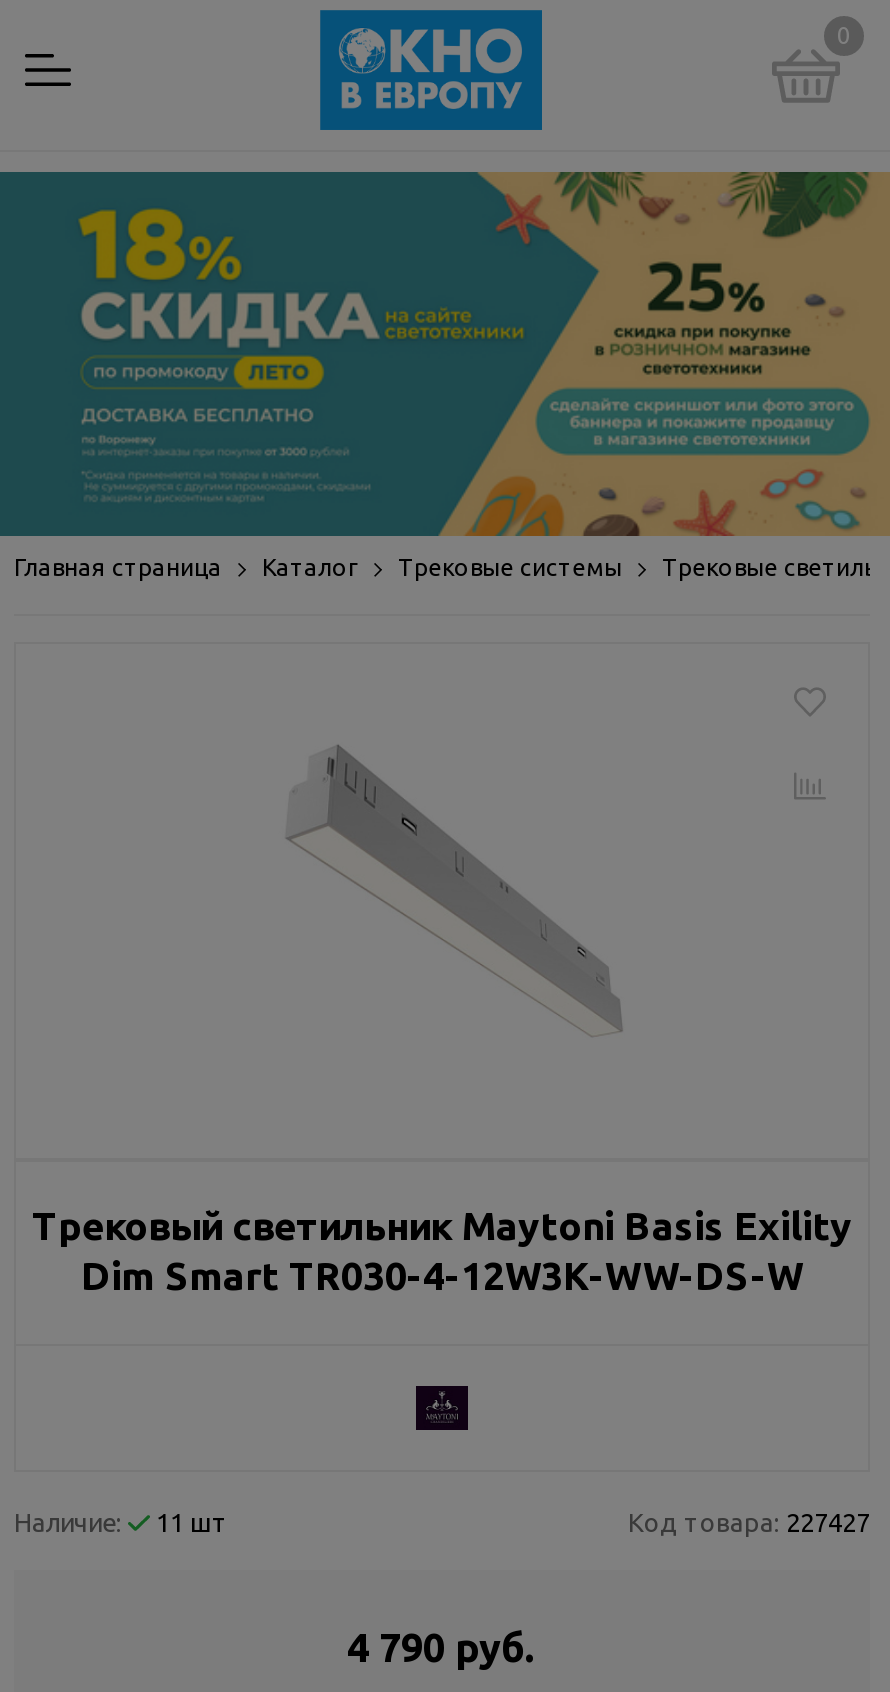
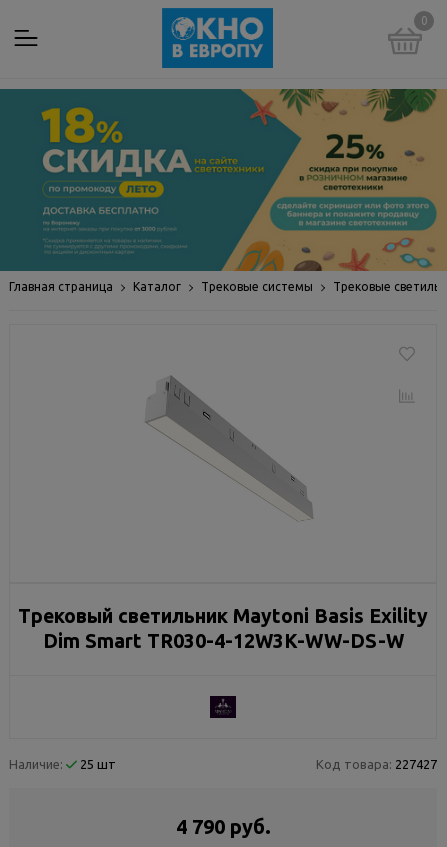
[14,1508,228,1536] Наличие: 11 шт -> [9,757,116,771] Наличие: 25 шт

